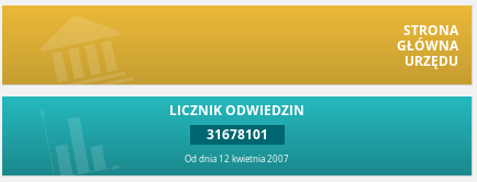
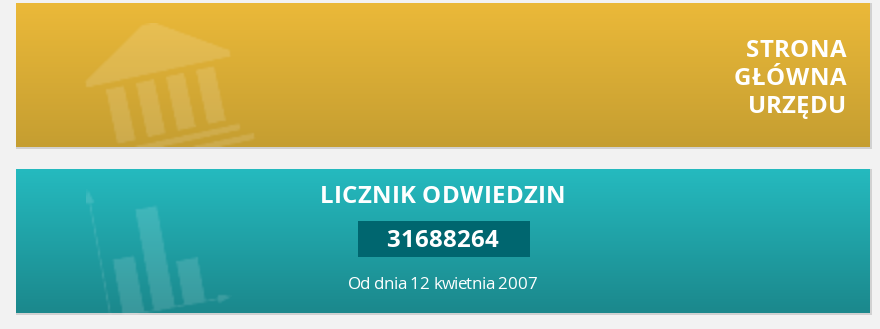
[206,126,268,144] 31678101 -> [387,222,499,256] 31688264

